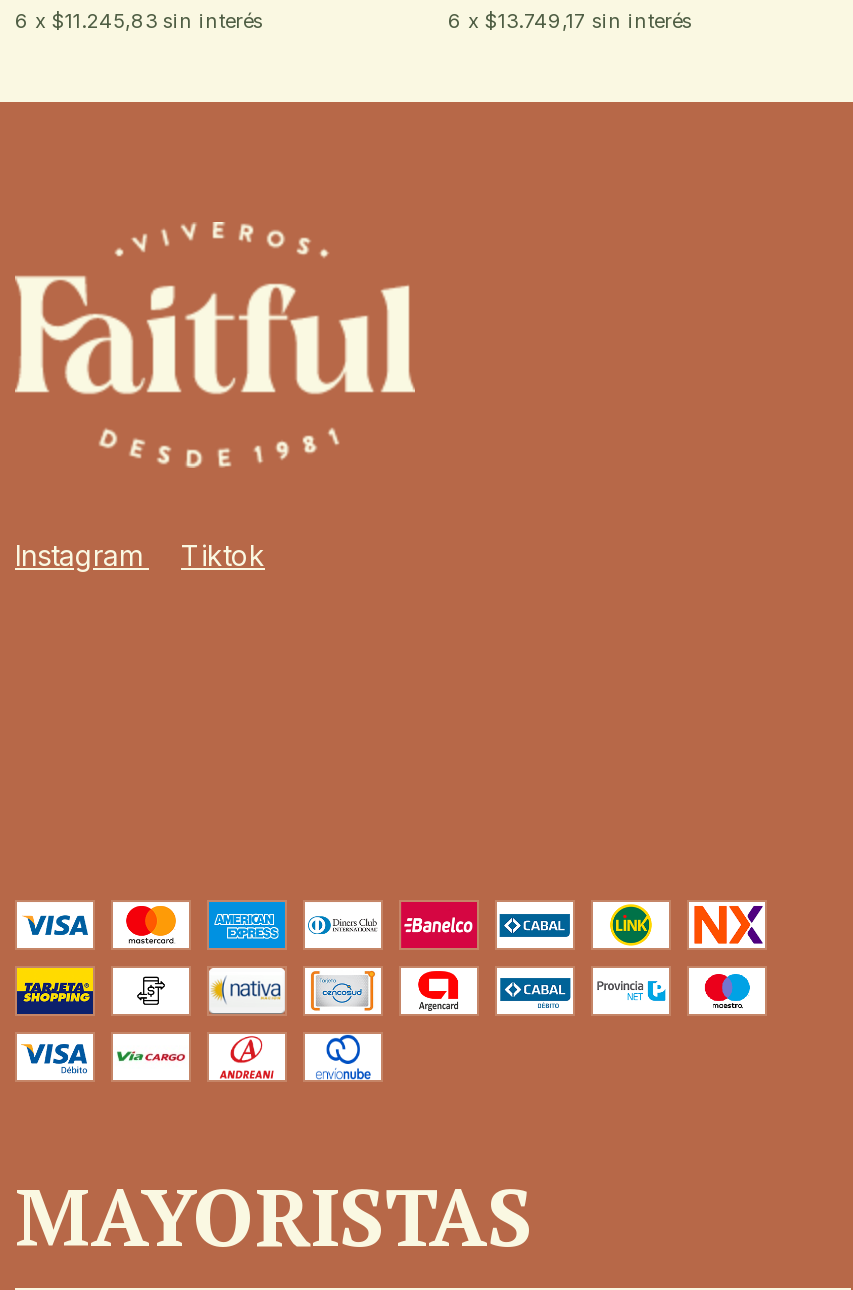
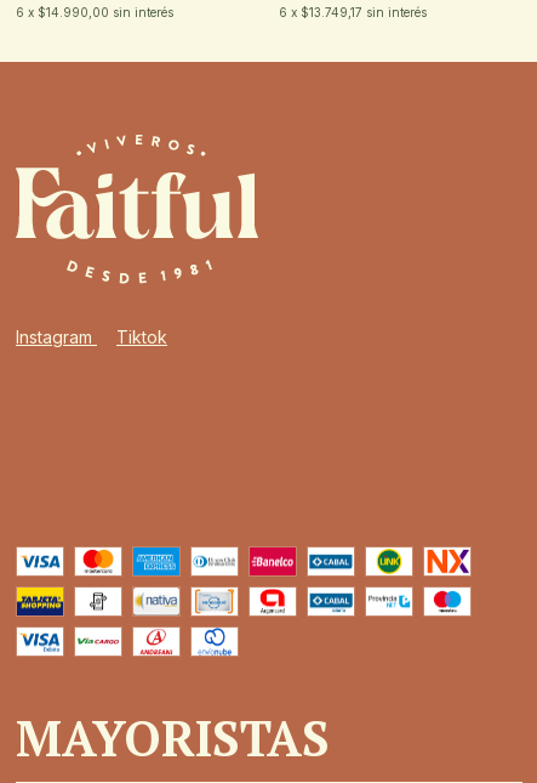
[15,8,263,32] 6 x $11.245,83 sin interés -> [16,5,173,19] 6 x $14.990,00 sin interés

